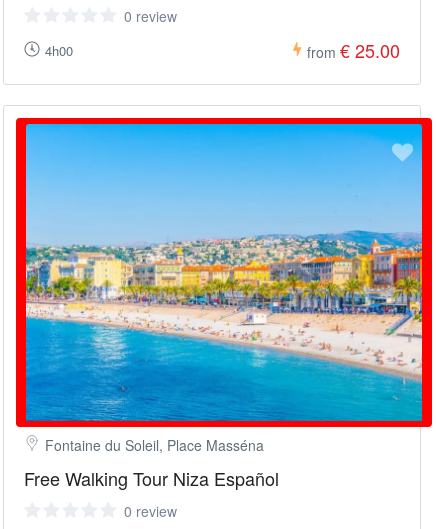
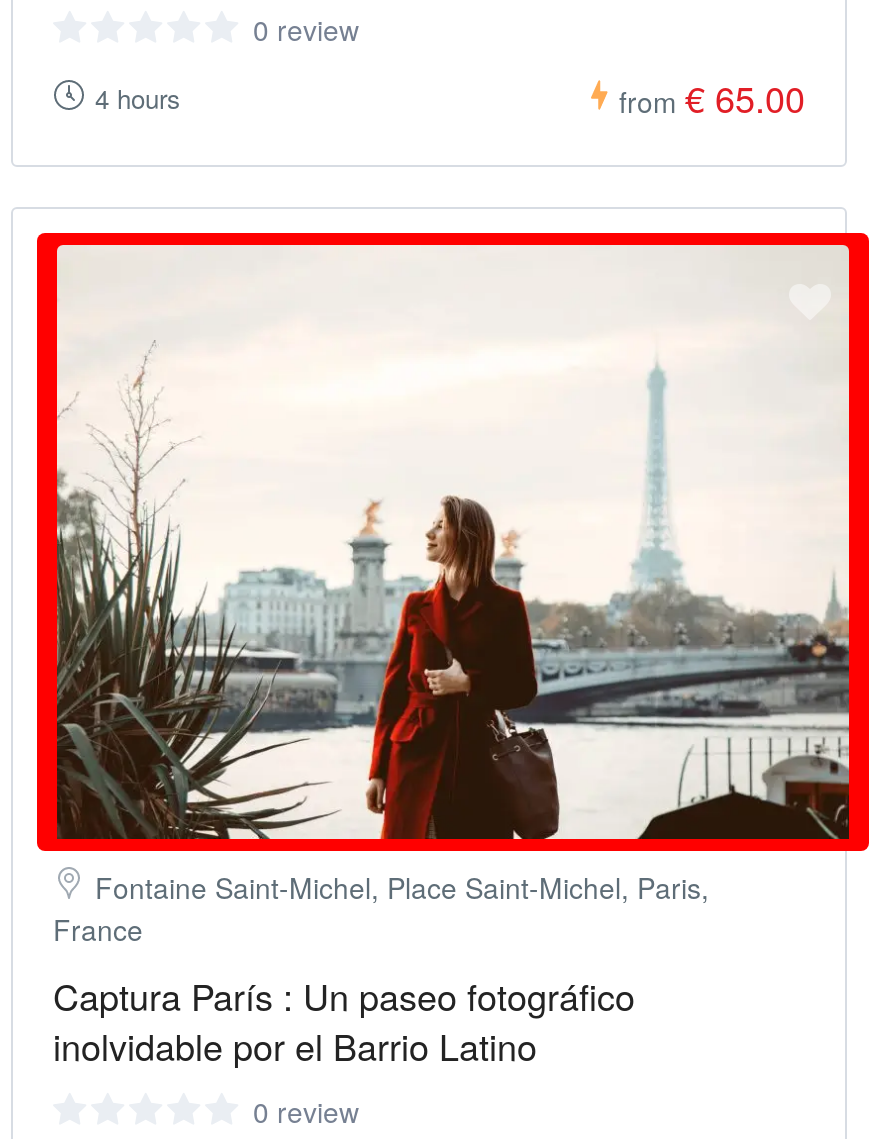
[45,37,400,63] 4h00 | from € 25.00 -> [95,71,805,123] 4 hours | from € 65.00
[24,123,423,491] [image] | Fontaine du Soleil, Place Masséna | Free Walking Tour Niza Español -> [53,243,851,1071] [image] | Fontaine Saint-Michel, Place Saint-Michel, Paris, | France | Captura París : Un paseo fotográfico | inolvidable por el Barrio Latino

